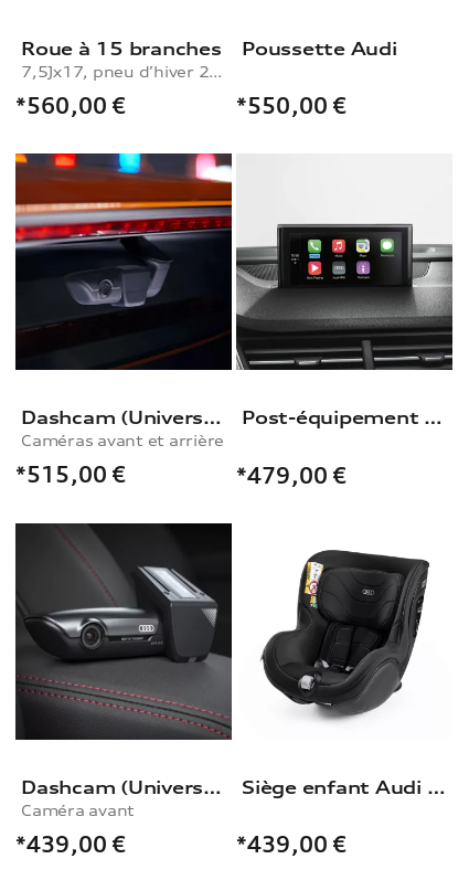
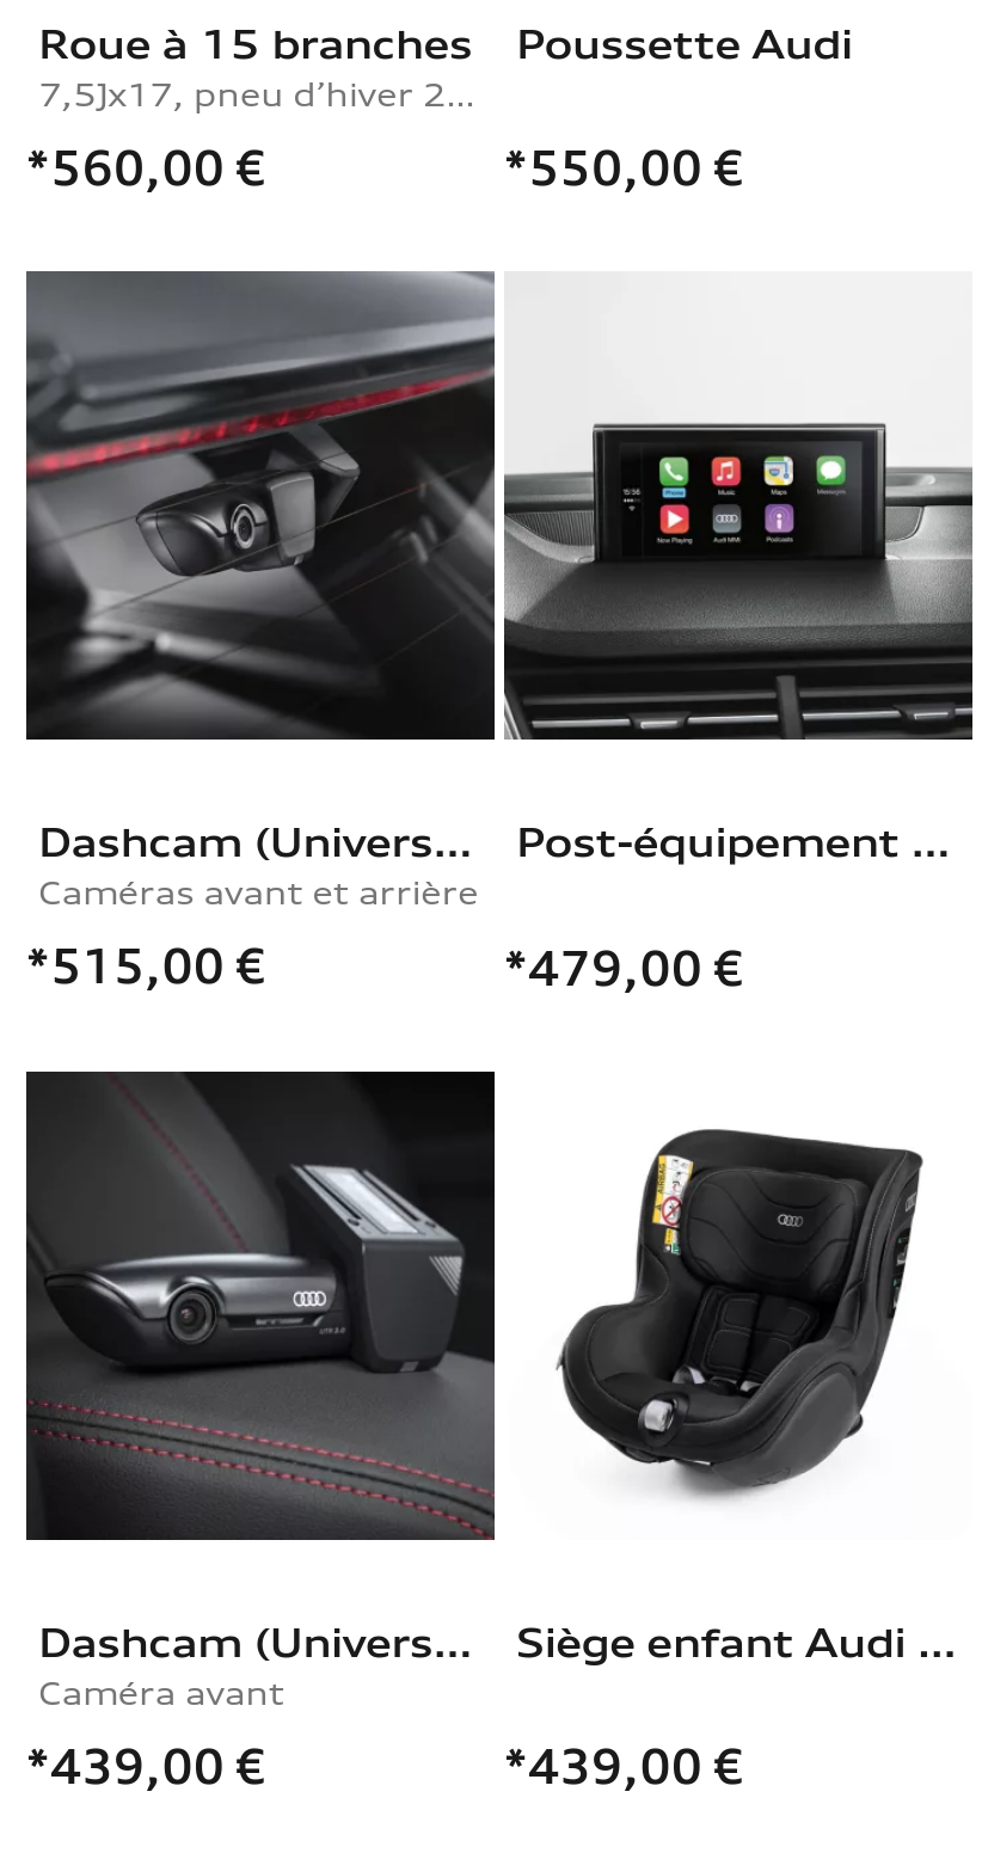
[14,152,233,369] [image] -> [24,269,497,740] [image]

